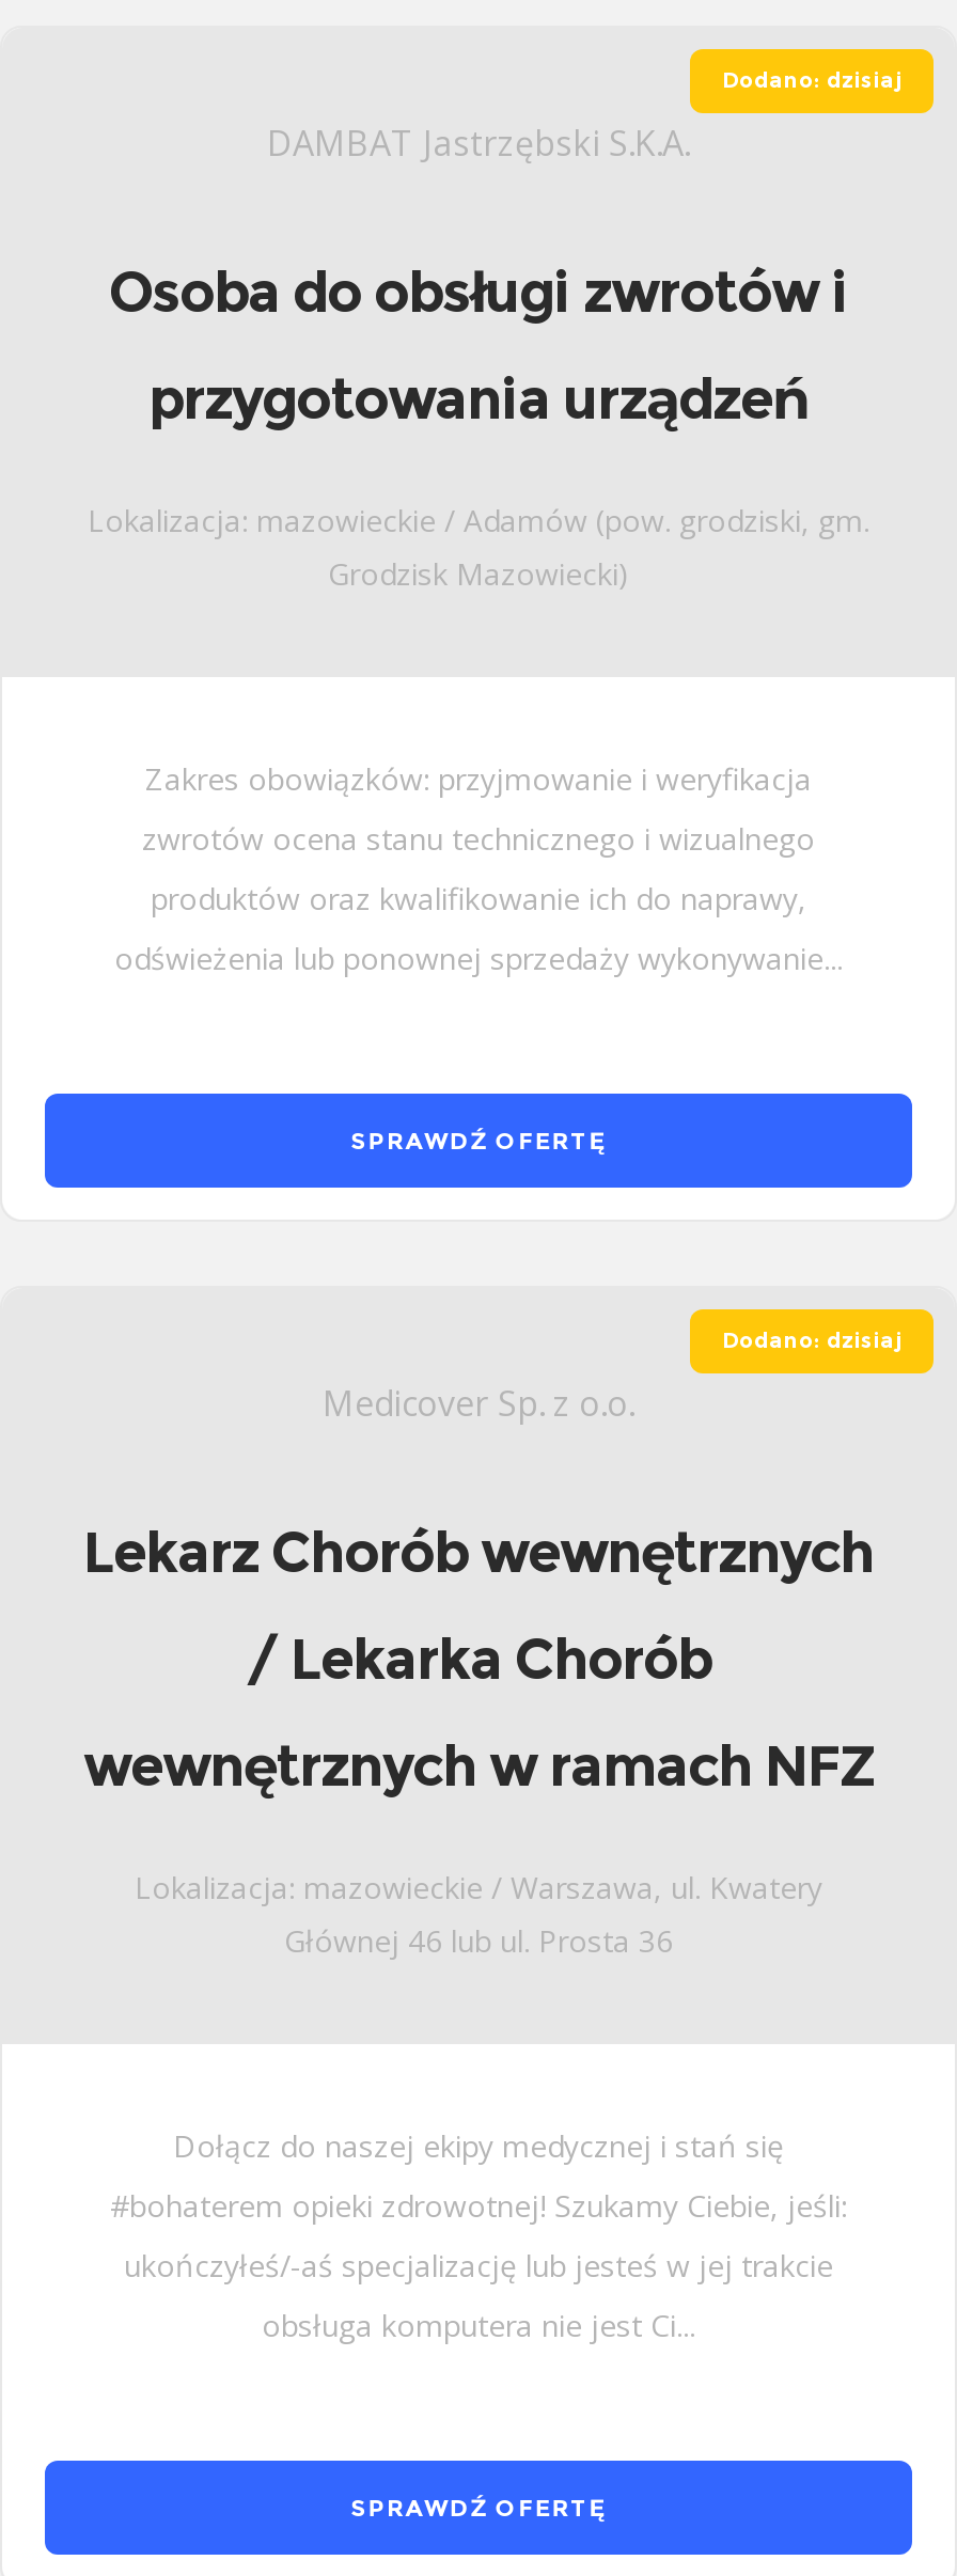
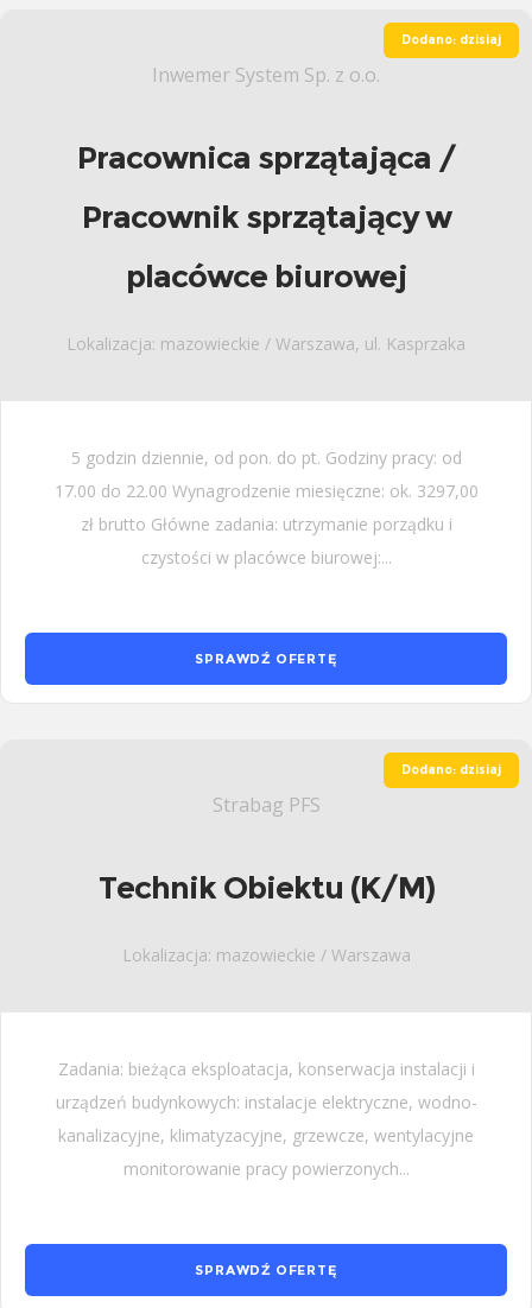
[88,120,869,594] DAMBAT Jastrzębski S.K.A. | Osoba do obsługi zwrotów i | przygotowania urządzeń | Lokalizacja: mazowieckie / Adamów (pow. grodziski, gm. | Grodzisk Mazowiecki) -> [66,62,465,355] Inwemer System Sp. z o.o. | Pracownica sprzątająca / | Pracownik sprzątający w | placówce biurowej | Lokalizacja: mazowieckie / Warszawa, ul. Kasprzaka
[114,759,843,979] Zakres obowiązków: przyjmowanie i weryfikacja | zwrotów ocena stanu technicznego i wizualnego | produktów oraz kwalifikowanie ich do naprawy, | odświeżenia lub ponownej sprzedaży wykonywanie... -> [54,447,478,569] 5 godzin dziennie, od pon. do pt. Godziny pracy: od | 17.00 do 22.00 Wynagrodzenie miesięczne: ok. 3297,00 | zł brutto Główne zadania: utrzymanie porządku i | czystości w placówce biurowej:...
moved [351,1126,901,1355] -> [195,651,501,778]: SPRAWDŹ OFERTĘ | Dodano: dzisiaj
[83,1380,874,1961] Medicover Sp. z o.o. | Lekarz Chorób wewnętrznych | / Lekarka Chorób | wewnętrznych w ramach NFZ | Lokalizacja: mazowieckie / Warszawa, ul. Kwatery | Głównej 46 lub ul. Prosta 36 -> [98,792,434,966] Strabag PFS | Technik Obiektu (K/M) | Lokalizacja: mazowieckie / Warszawa
[110,2126,847,2346] Dołącz do naszej ekipy medycznej i stań się | #bohaterem opieki zdrowotnej! Szukamy Ciebie, jeśli: | ukończyłeś/-aś specjalizację lub jesteś w jej trakcie | obsługa komputera nie jest Ci... -> [55,1058,477,1180] Zadania: bieżąca eksploatacja, konserwacja instalacji i | urządzeń budynkowych: instalacje elektryczne, wodno- | kanalizacyjne, klimatyzacyjne, grzewcze, wentylacyjne | monitorowanie pracy powierzonych...

